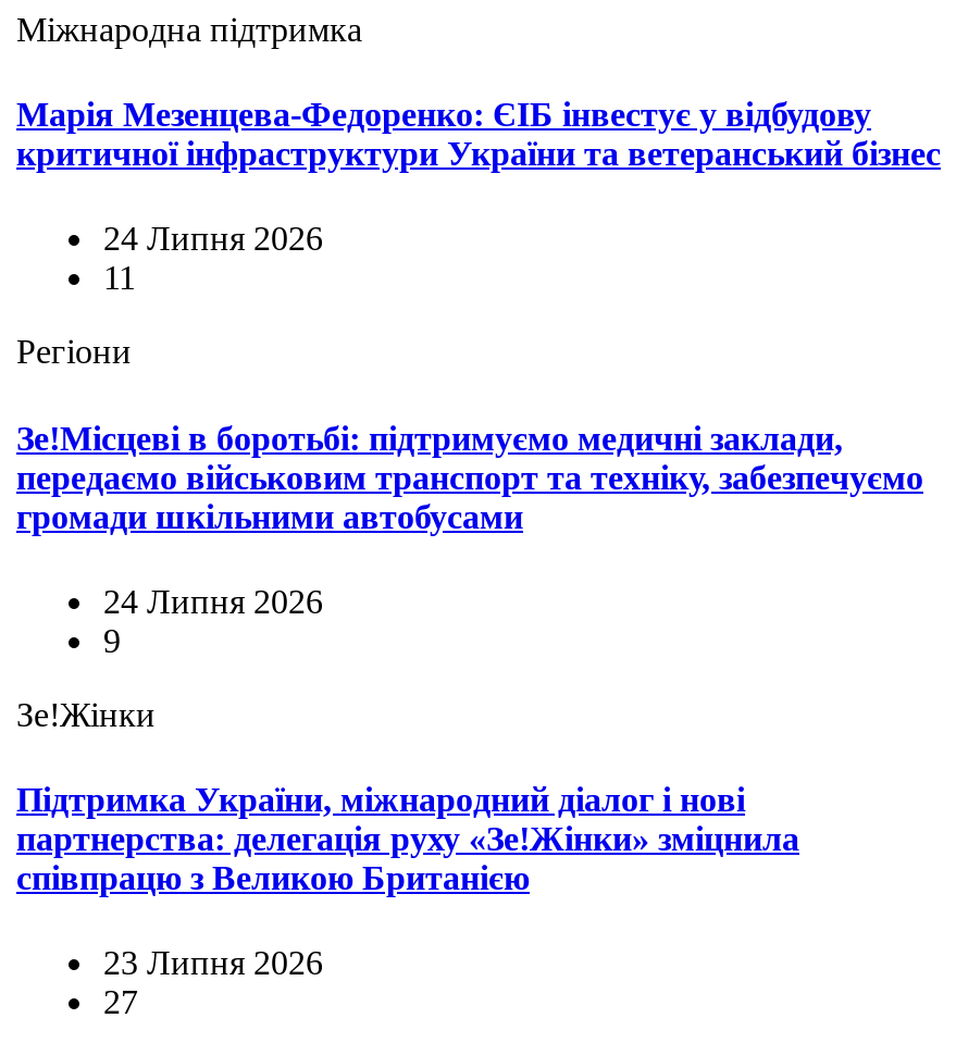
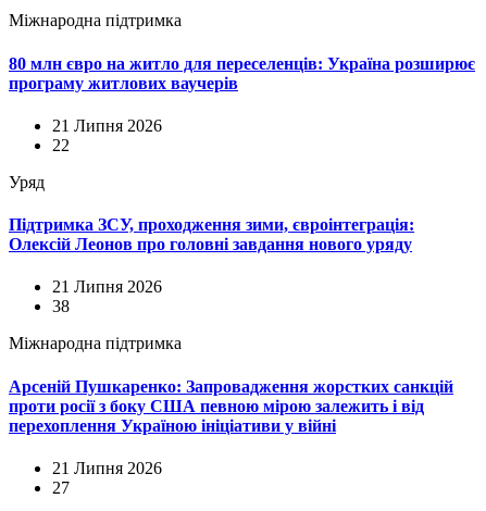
[16,96,941,172] Марія Мезенцева-Федоренко: ЄІБ інвестує у відбудову | критичної інфраструктури України та ветеранський бізнес -> [9,54,475,92] 80 млн євро на житло для переселенців: Україна розширює | програму житлових ваучерів
[103,221,323,297] 24 Липня 2026 | 11 -> [52,116,162,154] 21 Липня 2026 | 22
[16,334,132,371] Регіони -> [9,173,45,191] Уряд
[16,419,923,534] Зе!Місцеві в боротьбі: підтримуємо медичні заклади, | передаємо військовим транспорт та техніку, забезпечуємо | громади шкільними автобусами -> [9,215,414,253] Підтримка ЗСУ, проходження зими, євроінтеграція: | Олексій Леонов про головні завдання нового уряду
[103,583,323,659] 24 Липня 2026 | 9 -> [52,278,162,316] 21 Липня 2026 | 38
[16,696,156,733] Зе!Жінки -> [9,334,182,353] Міжнародна підтримка
[16,781,799,897] Підтримка України, міжнародний діалог і нові | партнерства: делегація руху «Зе!Жінки» зміцнила | співпрацю з Великою Британією -> [9,377,453,435] Арсеній Пушкаренко: Запровадження жорстких санкцій | проти росії з боку США певною мірою залежить і від | перехоплення Україною ініціативи у війні
[103,945,323,982] 23 Липня 2026 -> [52,459,162,477] 21 Липня 2026

